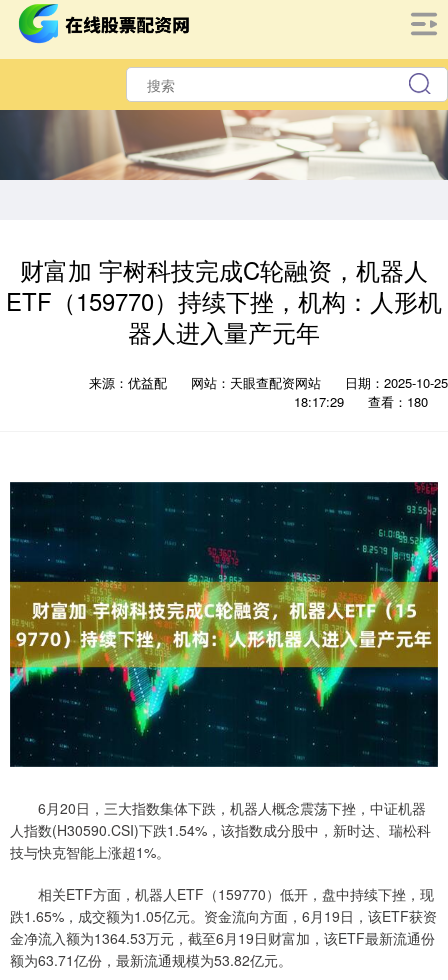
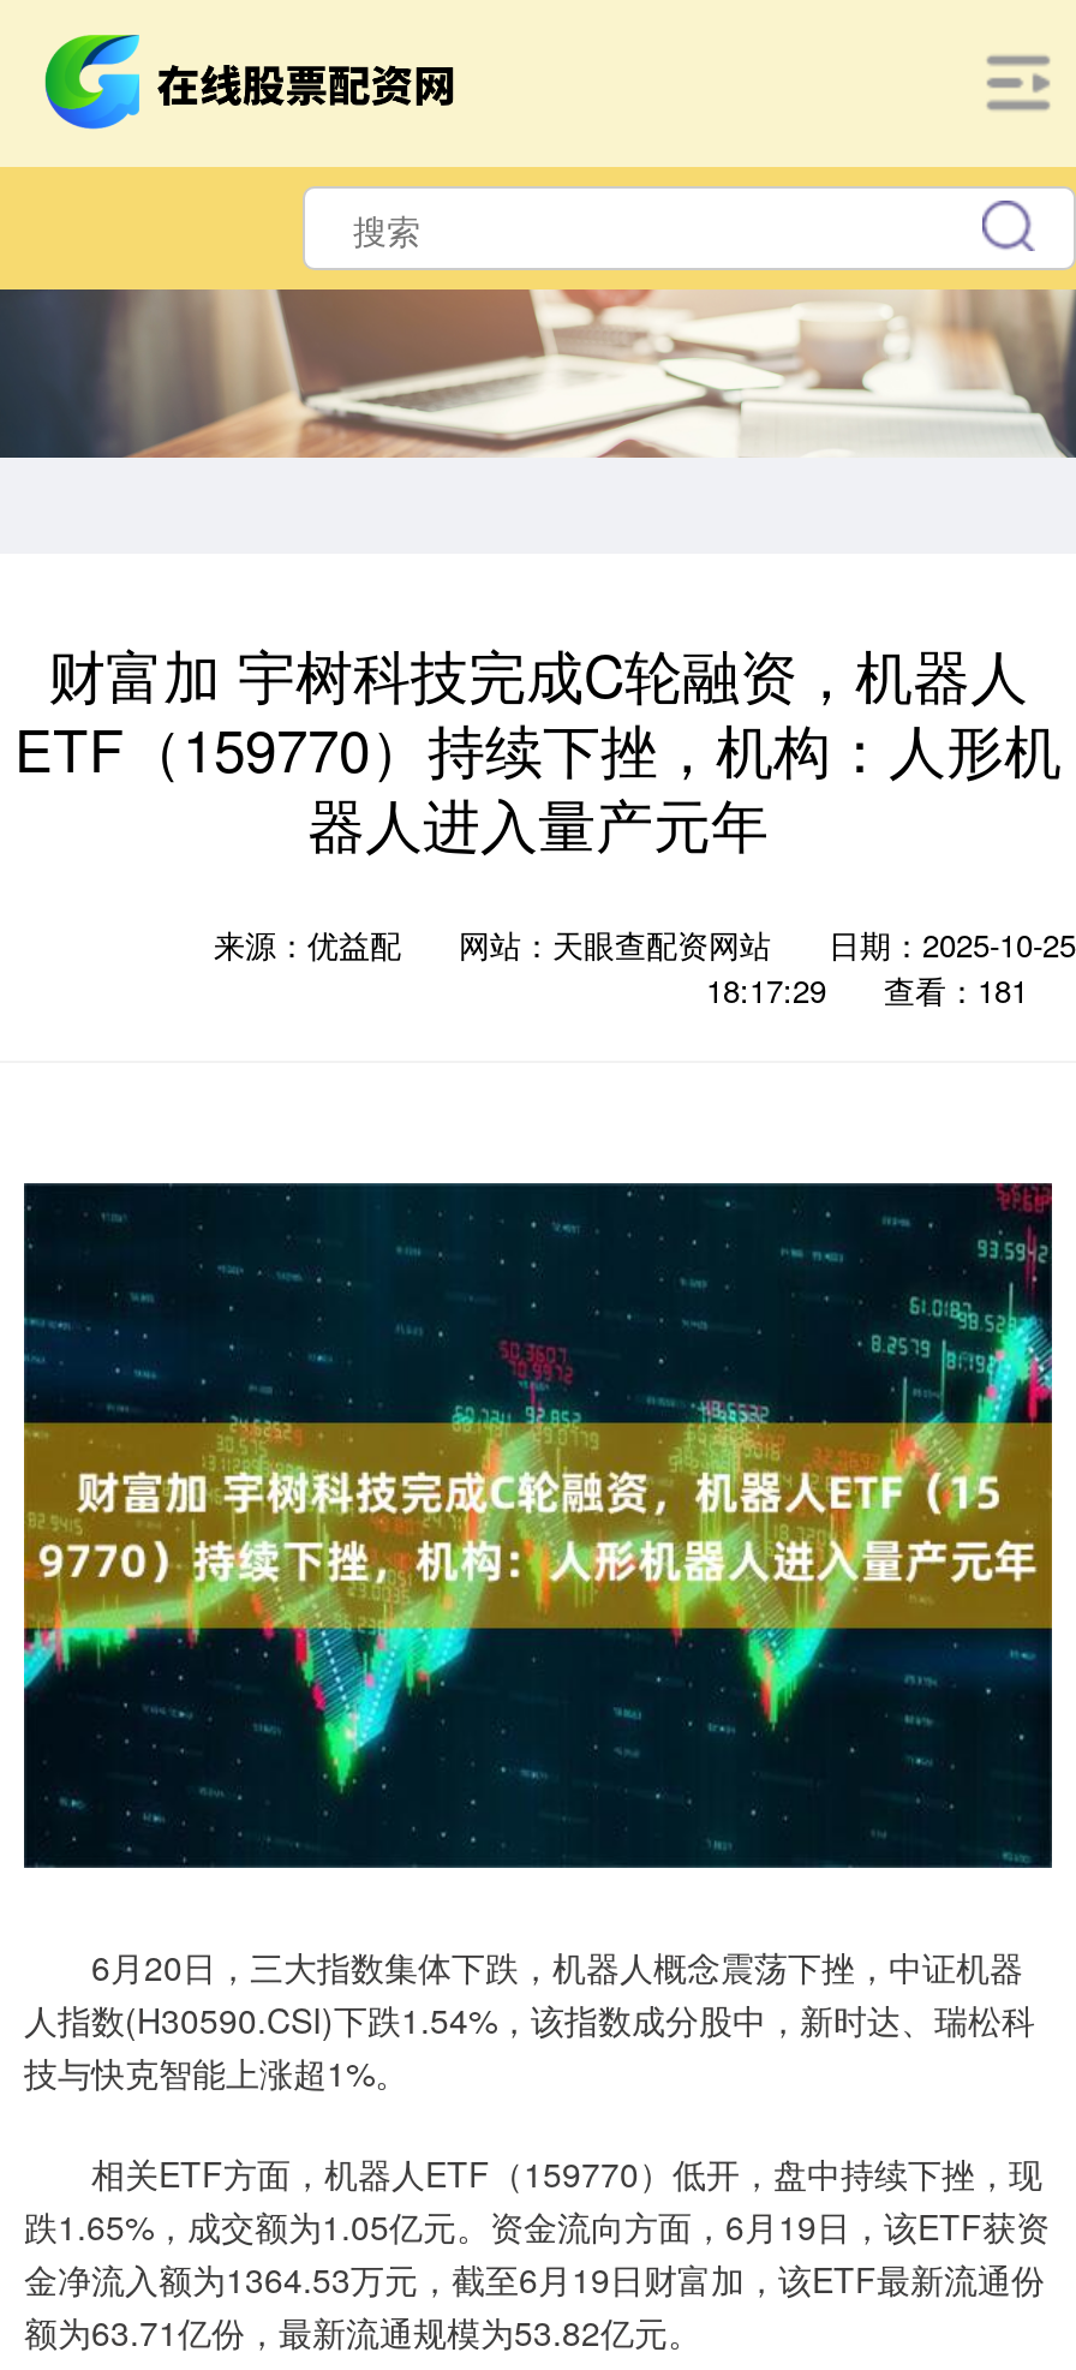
[294,392,428,411] 18:17:29 查看：180 -> [706,967,1028,1013] 18:17:29 查看：181

